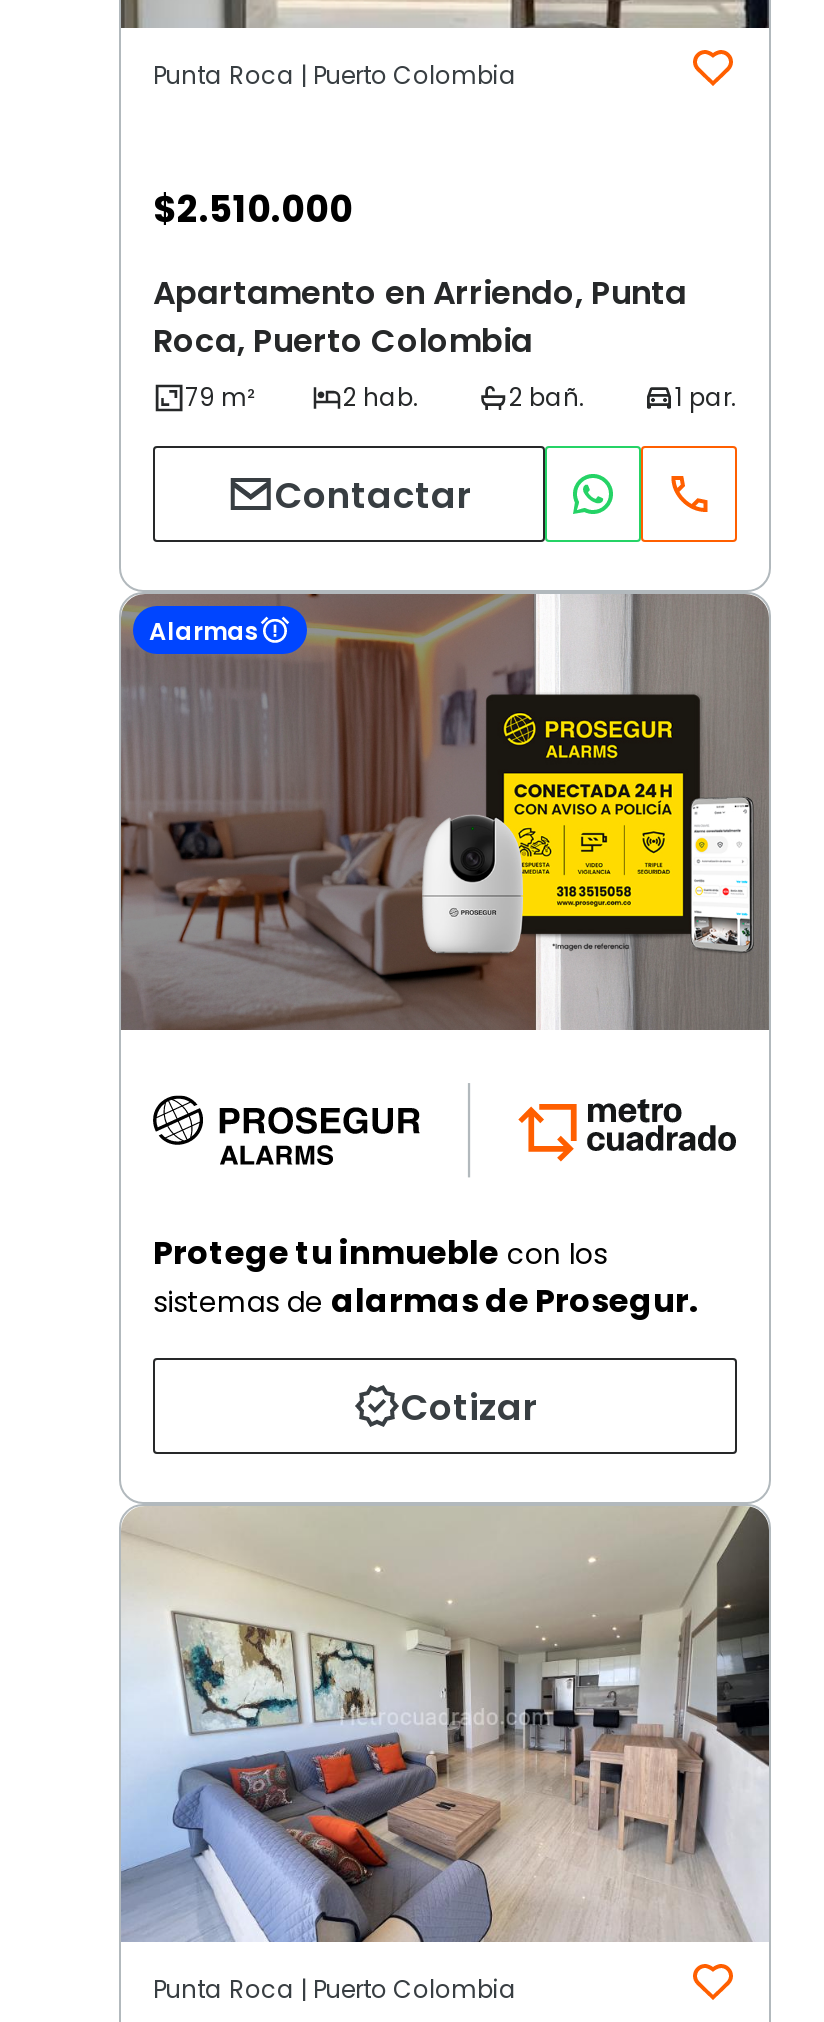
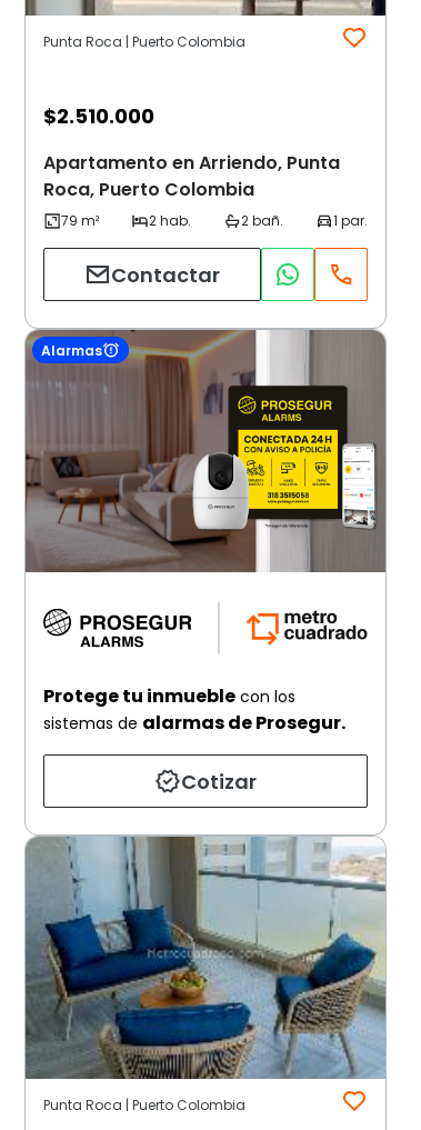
[119,1504,771,1942] [image] -> [24,836,387,1080] [image]

